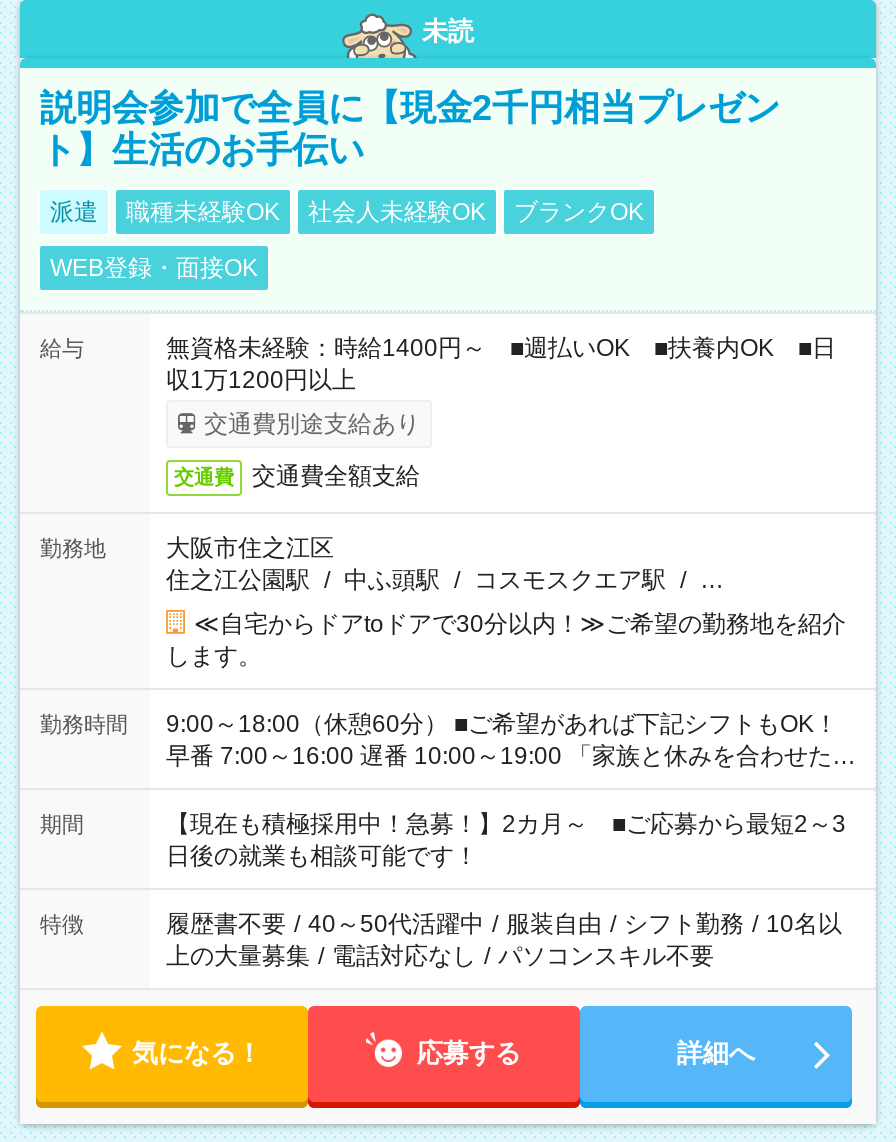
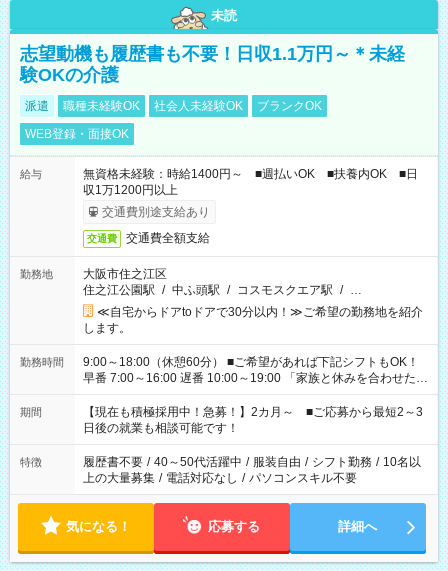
[40,88,780,170] 説明会参加で全員に【現金2千円相当プレゼン | ト】生活のお手伝い -> [20,44,405,85] 志望動機も履歴書も不要！日収1.1万円～＊未経 | 験OKの介護

